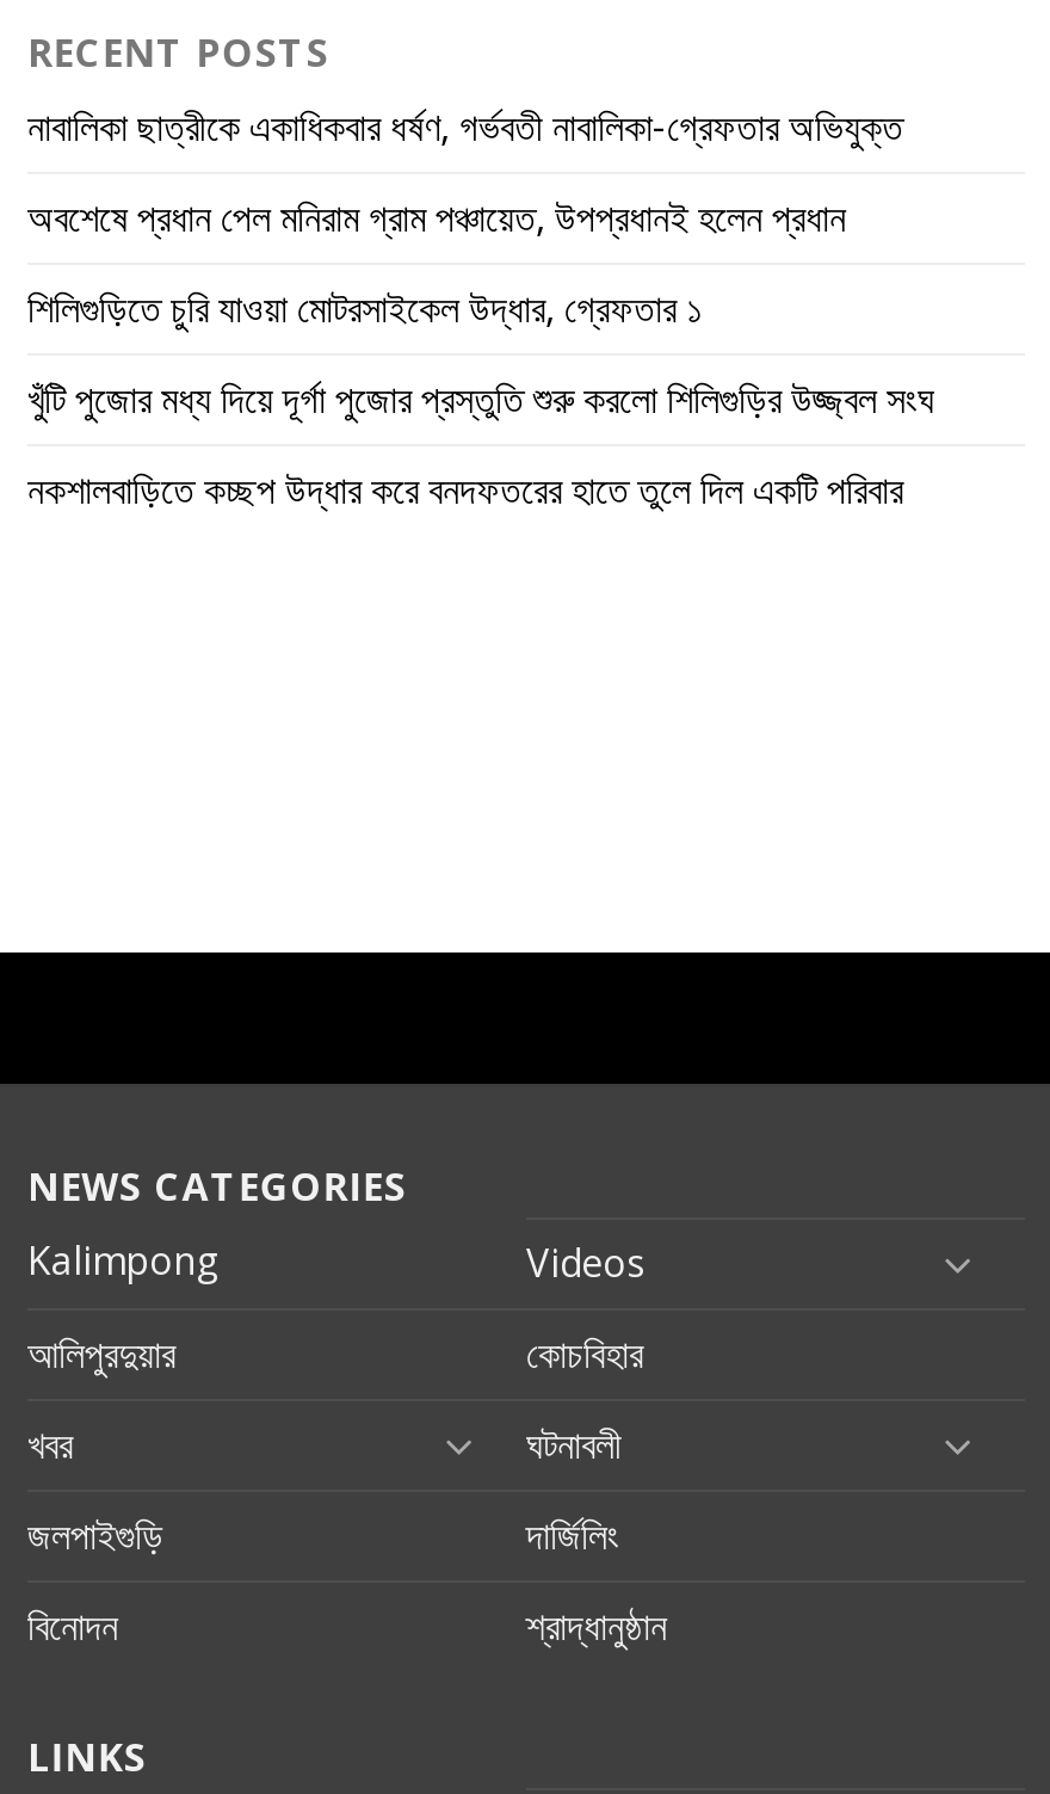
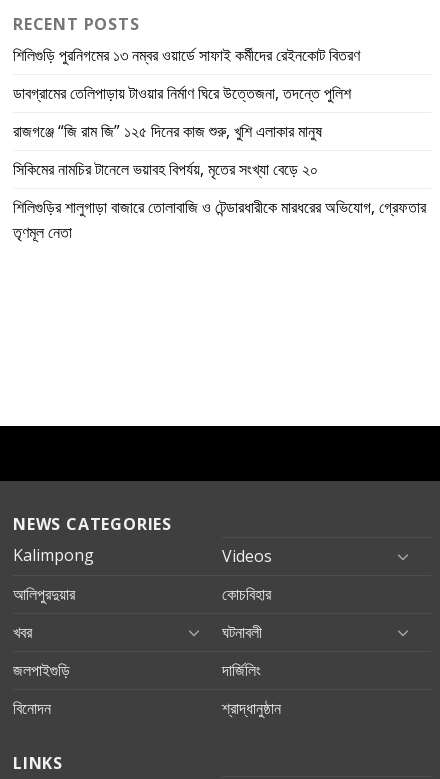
[27,100,903,152] নাবালিকা ছাত্রীকে একাধিকবার ধর্ষণ, গর্ভবতী নাবালিকা-গ্রেফতার অভিযুক্ত -> [13,44,360,66] শিলিগুড়ি পুরনিগমের ১৩ নম্বর ওয়ার্ডে সাফাই কর্মীদের রেইনকোট বিতরণ
[27,190,846,243] অবশেষে প্রধান পেল মনিরাম গ্রাম পঞ্চায়েত, উপপ্রধান‌ই হলেন প্রধান -> [13,82,351,104] ডাবগ্রামের তেলিপাড়ায় টাওয়ার নির্মাণ ঘিরে উত্তেজনা, তদন্তে পুলিশ
[27,281,703,333] শিলিগুড়িতে চুরি যাওয়া মোটরসাইকেল উদ্ধার, গ্রেফতার ১ -> [13,120,322,142] রাজগঞ্জে “জি রাম জি” ১২৫ দিনের কাজ শুরু, খুশি এলাকার মানুষ
[27,372,934,424] খুঁটি পুজোর মধ্য দিয়ে দূর্গা পুজোর প্রস্তুতি শুরু করলো শিলিগুড়ির উজ্জ্বল সংঘ -> [13,158,318,180] সিকিমের নামচির টানেলে ভয়াবহ বিপর্যয়, মৃতের সংখ্যা বেড়ে ২০
[27,462,903,515] নকশালবাড়িতে কচ্ছপ উদ্ধার করে বনদফতরের হাতে তুলে দিল একটি পরিবার -> [13,196,426,243] শিলিগুড়ির শালুগাড়া বাজারে তোলাবাজি ও টেন্ডারধারীকে মারধরের অভিযোগ, গ্রেফতার | তৃণমূল নেতা

